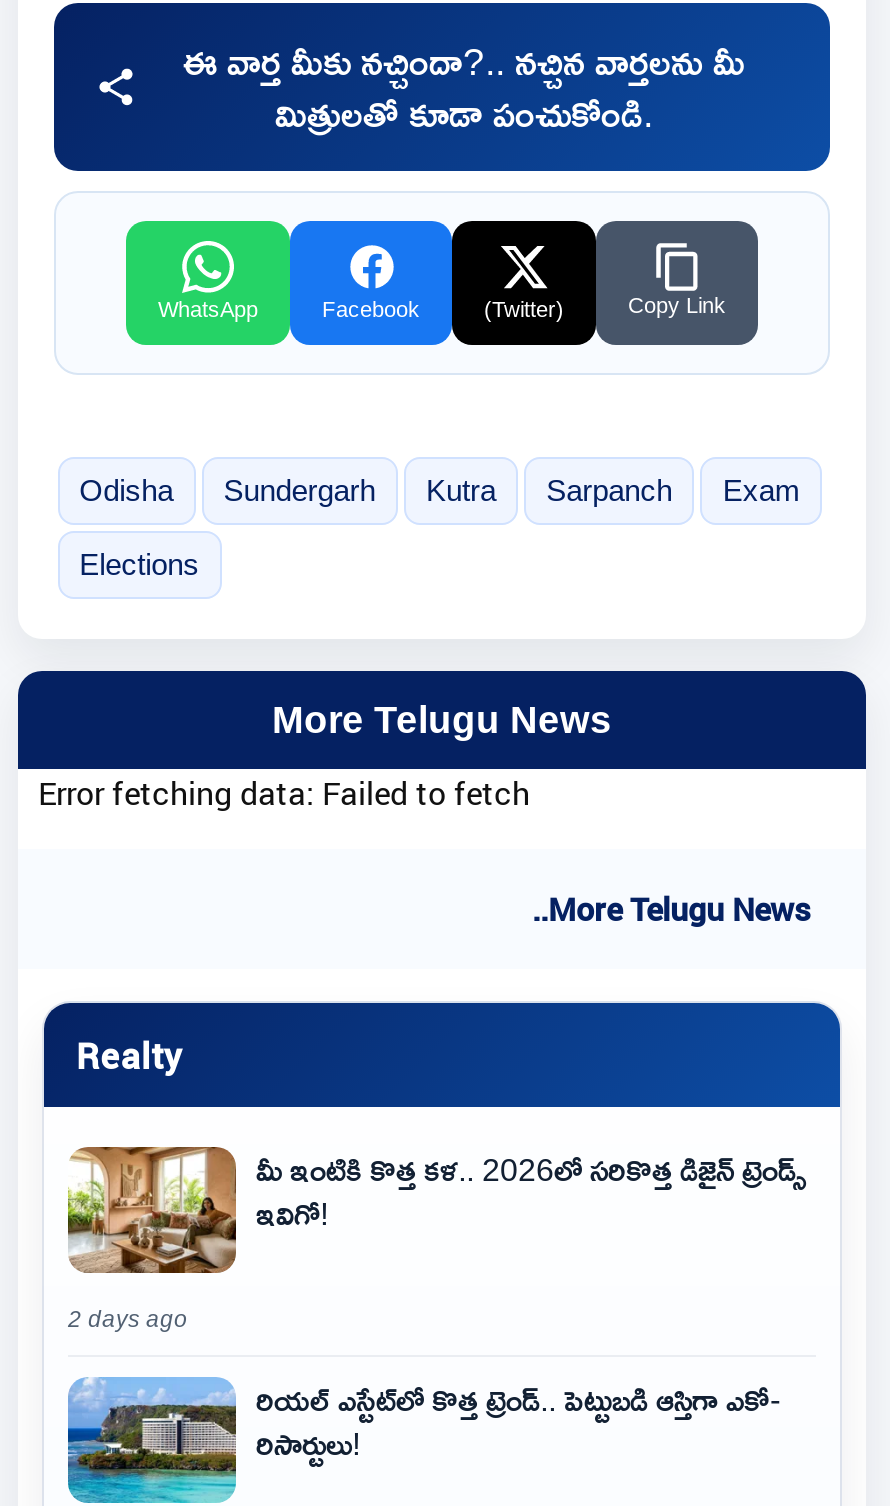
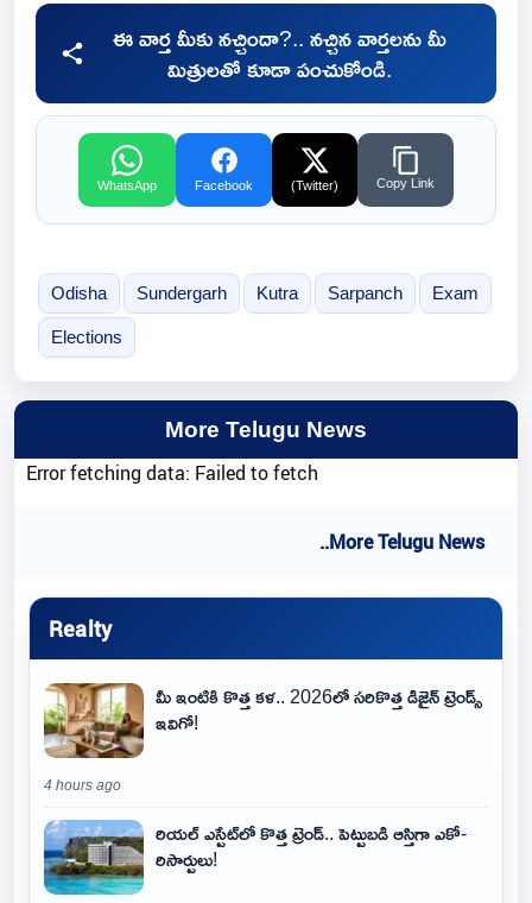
[68,1307,188,1331] 2 days ago -> [44,778,121,793] 4 hours ago

